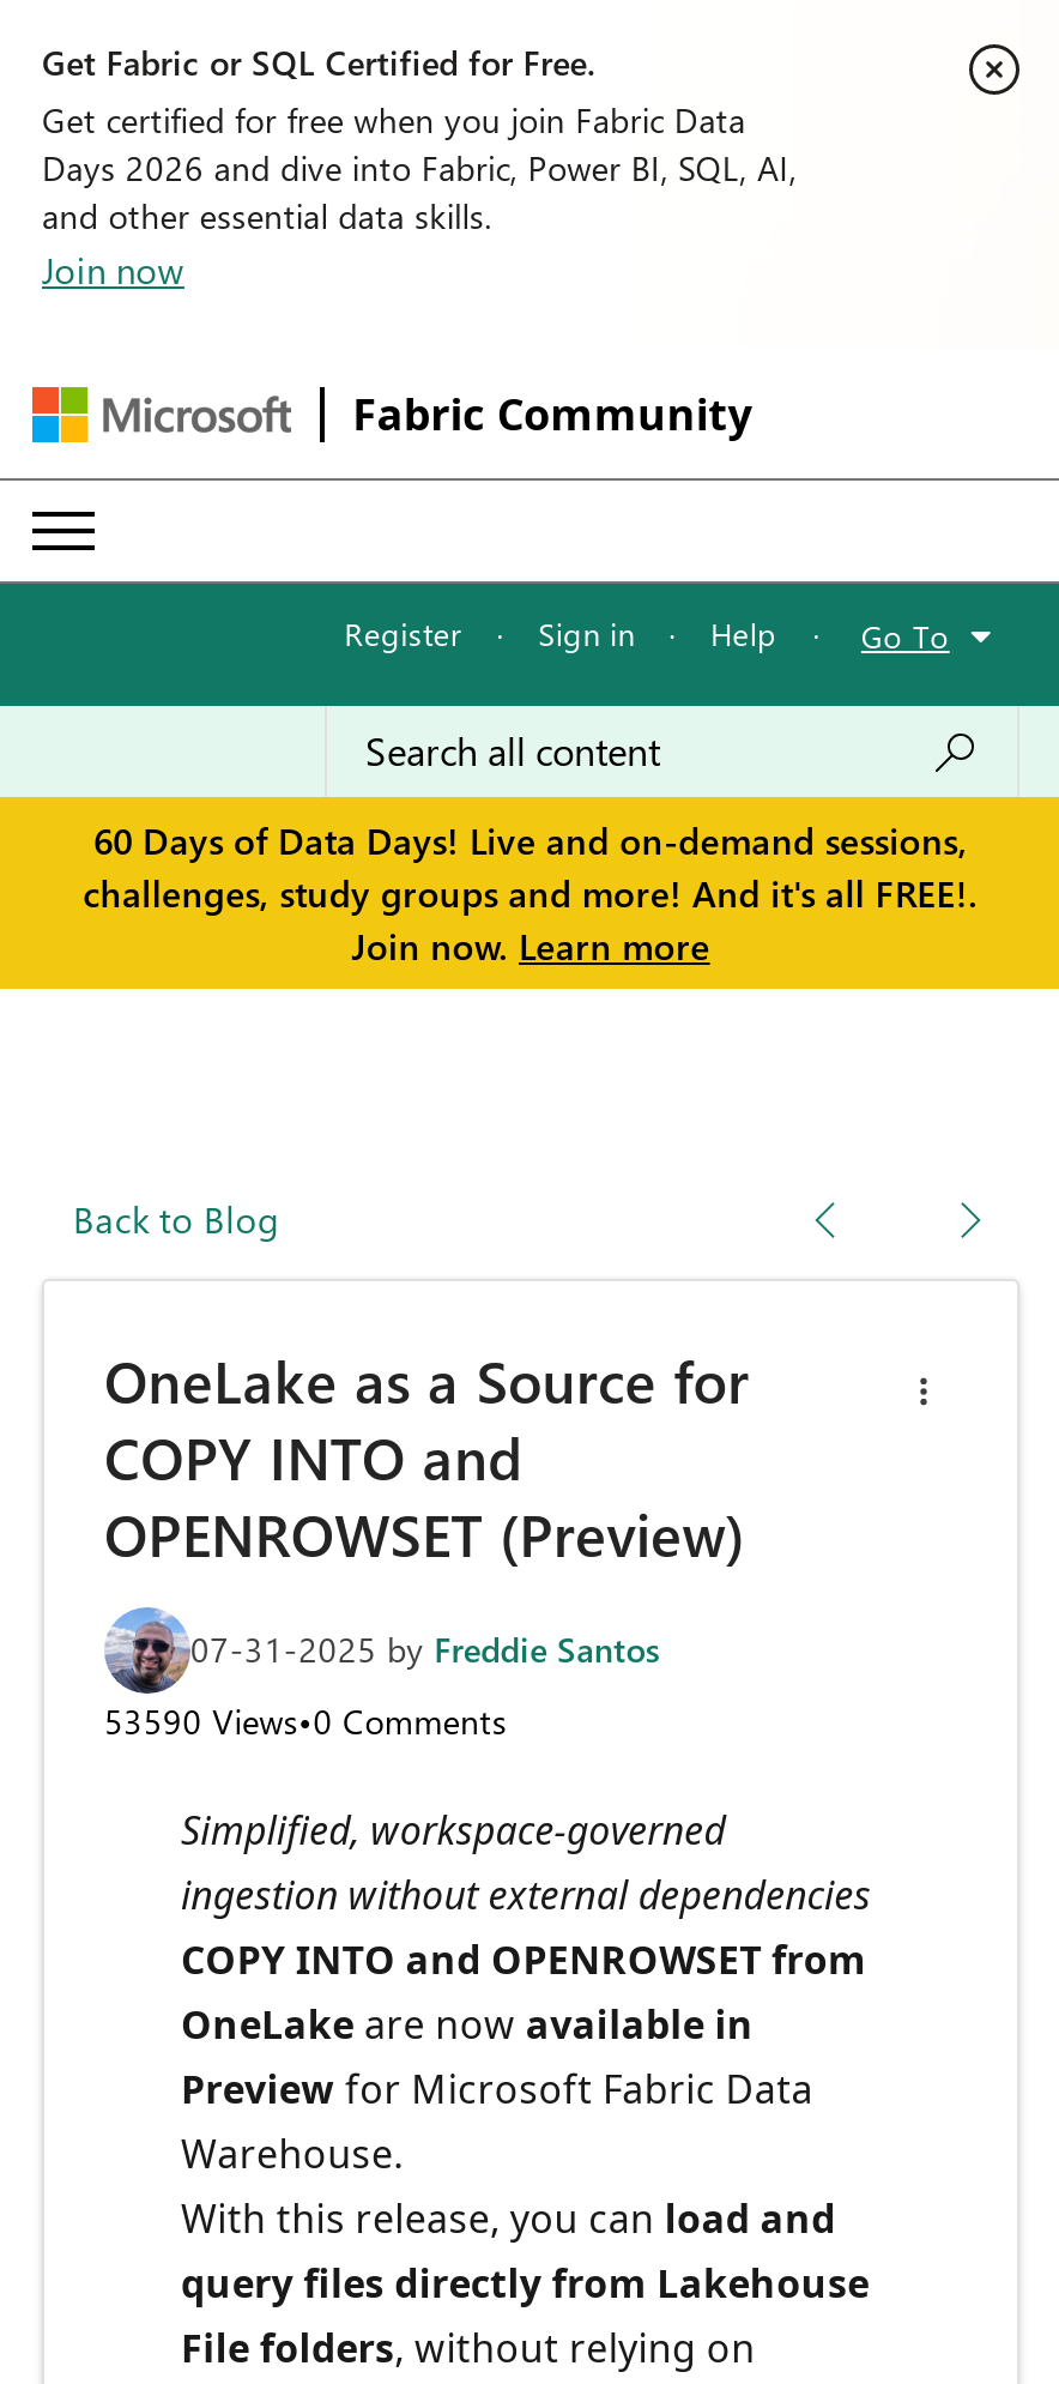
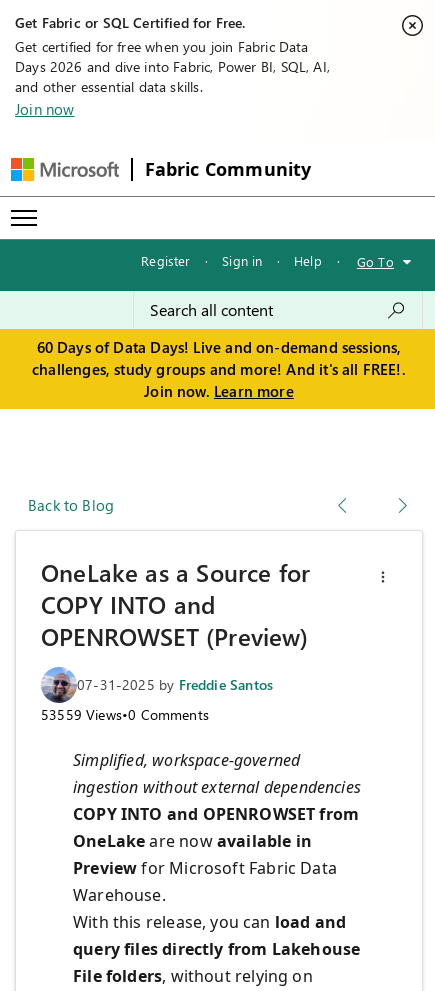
[104,1699,507,1745] 53590 Views•0 Comments -> [41,705,209,724] 53559 Views•0 Comments

